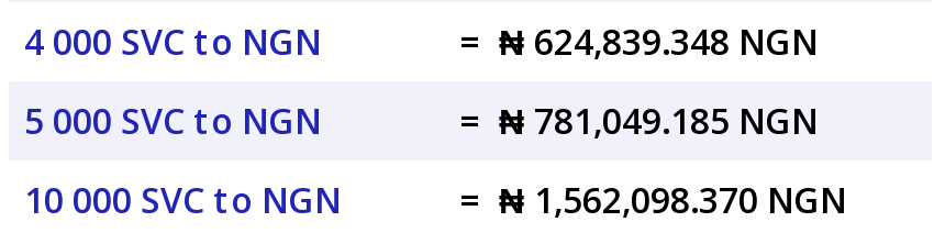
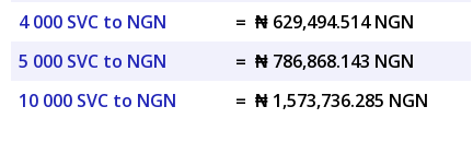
[459,18,818,66] = ₦ 624,839.348 NGN -> [235,10,414,34] = ₦ 629,494.514 NGN
[459,97,818,145] = ₦ 781,049.185 NGN -> [235,49,414,73] = ₦ 786,868.143 NGN
[459,176,846,224] = ₦ 1,562,098.370 NGN -> [235,88,428,113] = ₦ 1,573,736.285 NGN

